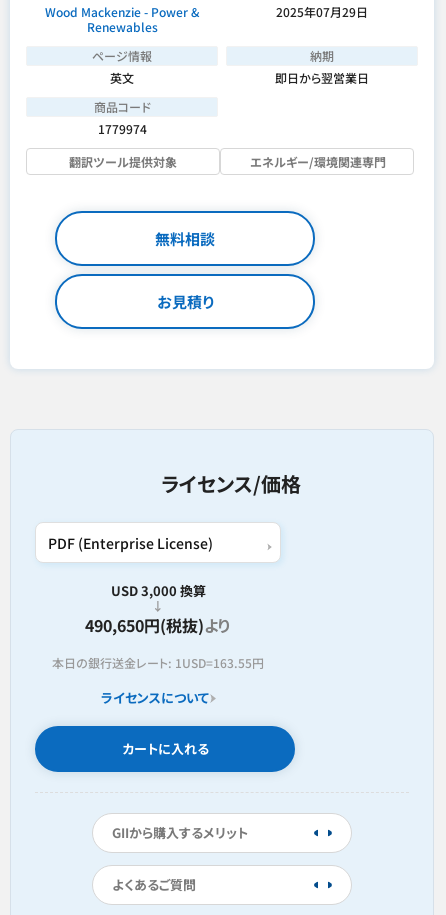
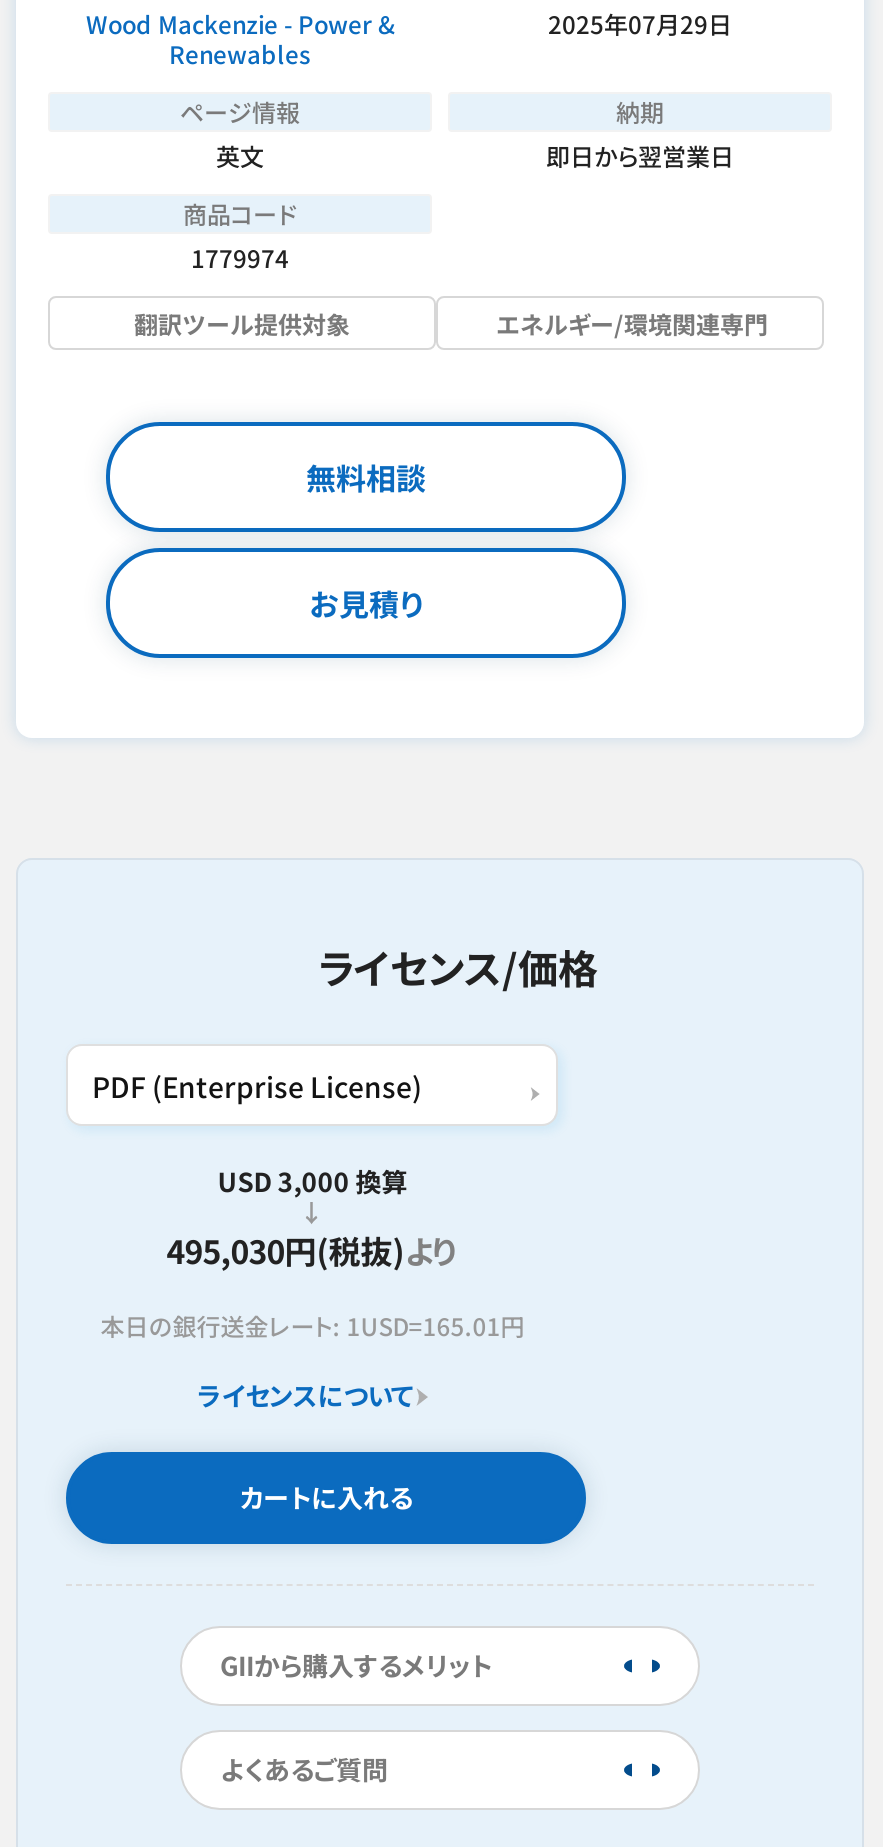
[85,613,231,637] 490,650円(税抜)より -> [166,1226,458,1274] 495,030円(税抜)より
[52,654,264,671] 本日の銀行送金レート: 1USD=163.55円 -> [100,1308,524,1342] 本日の銀行送金レート: 1USD=165.01円

